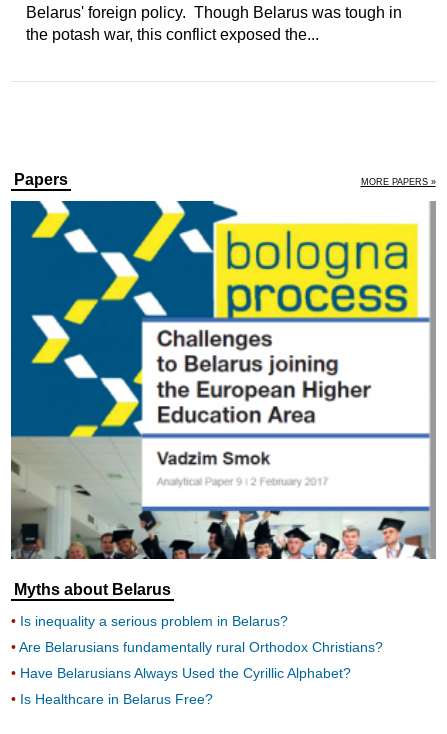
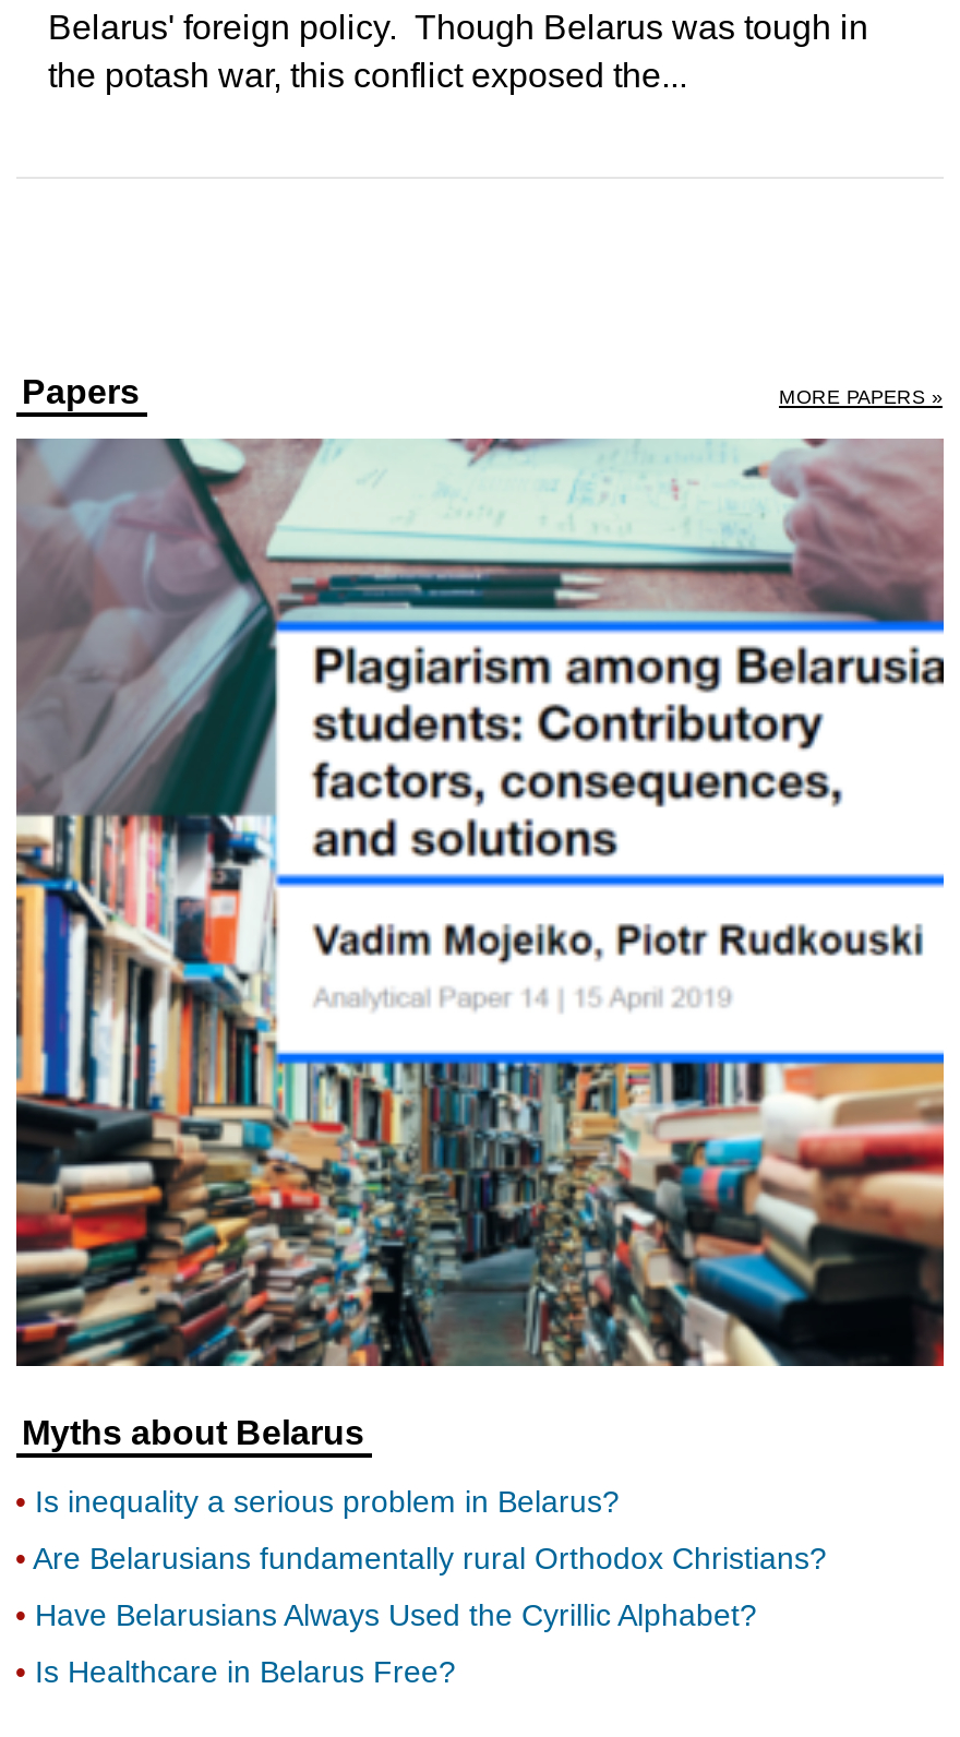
[10,200,437,560] [image] -> [14,436,946,1368] [image]

